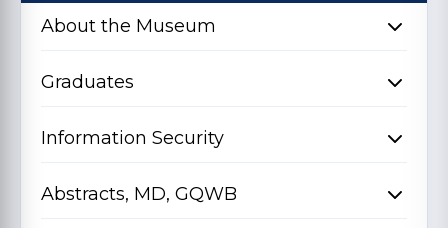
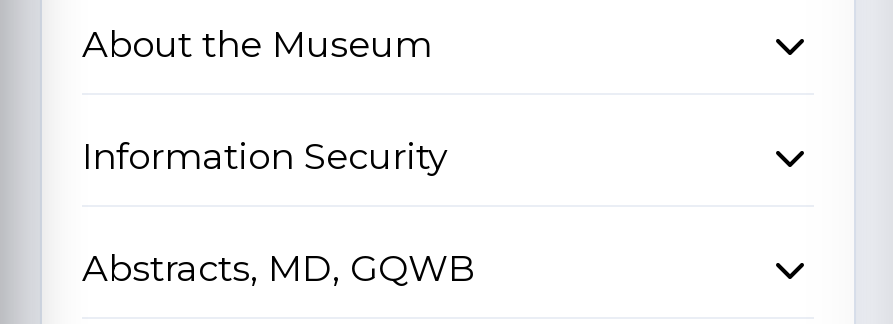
[41,71,134,93] Graduates -> none

